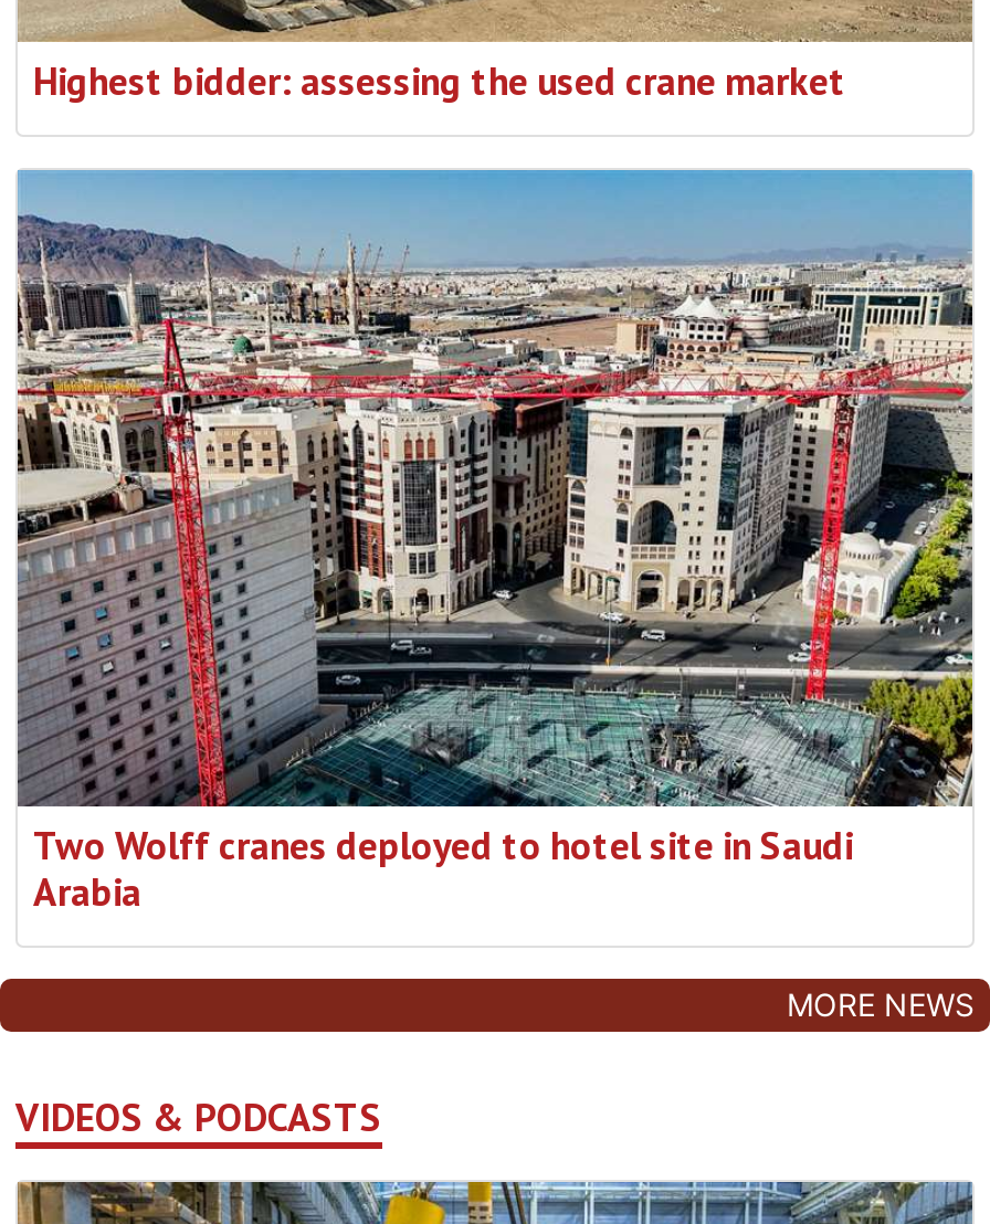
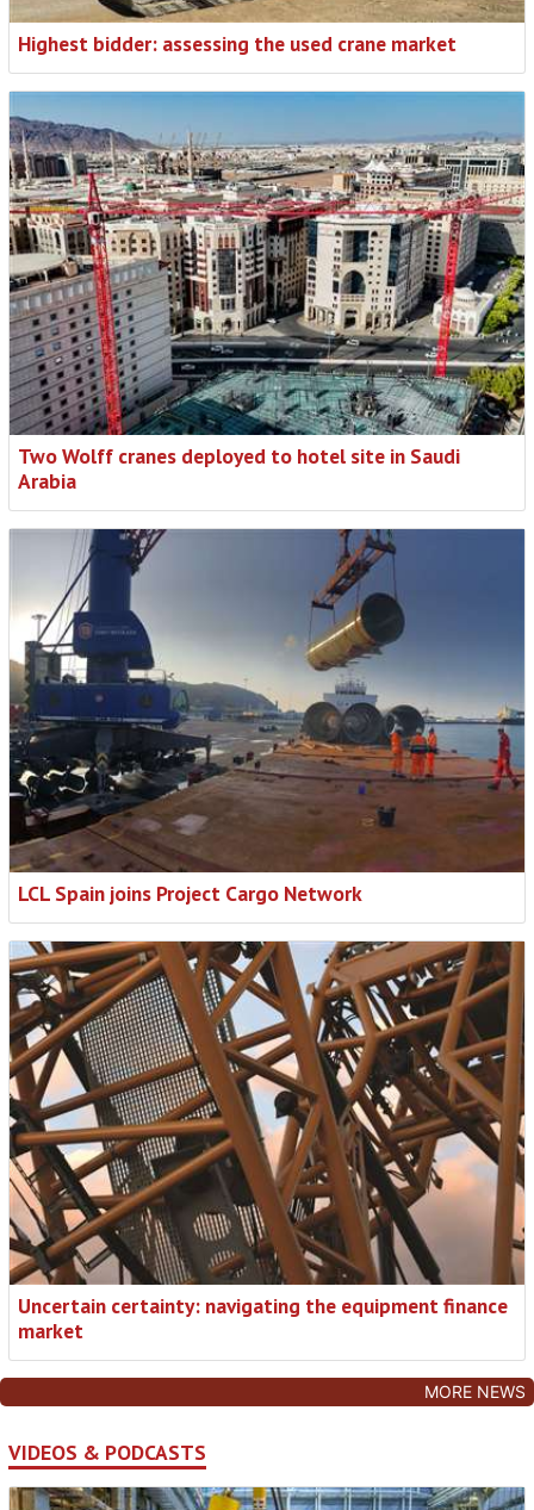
none -> [8,528,526,907] [image] | LCL Spain joins Project Cargo Network
none -> [8,940,526,1344] [image] | Uncertain certainty: navigating the equipment finance | market

